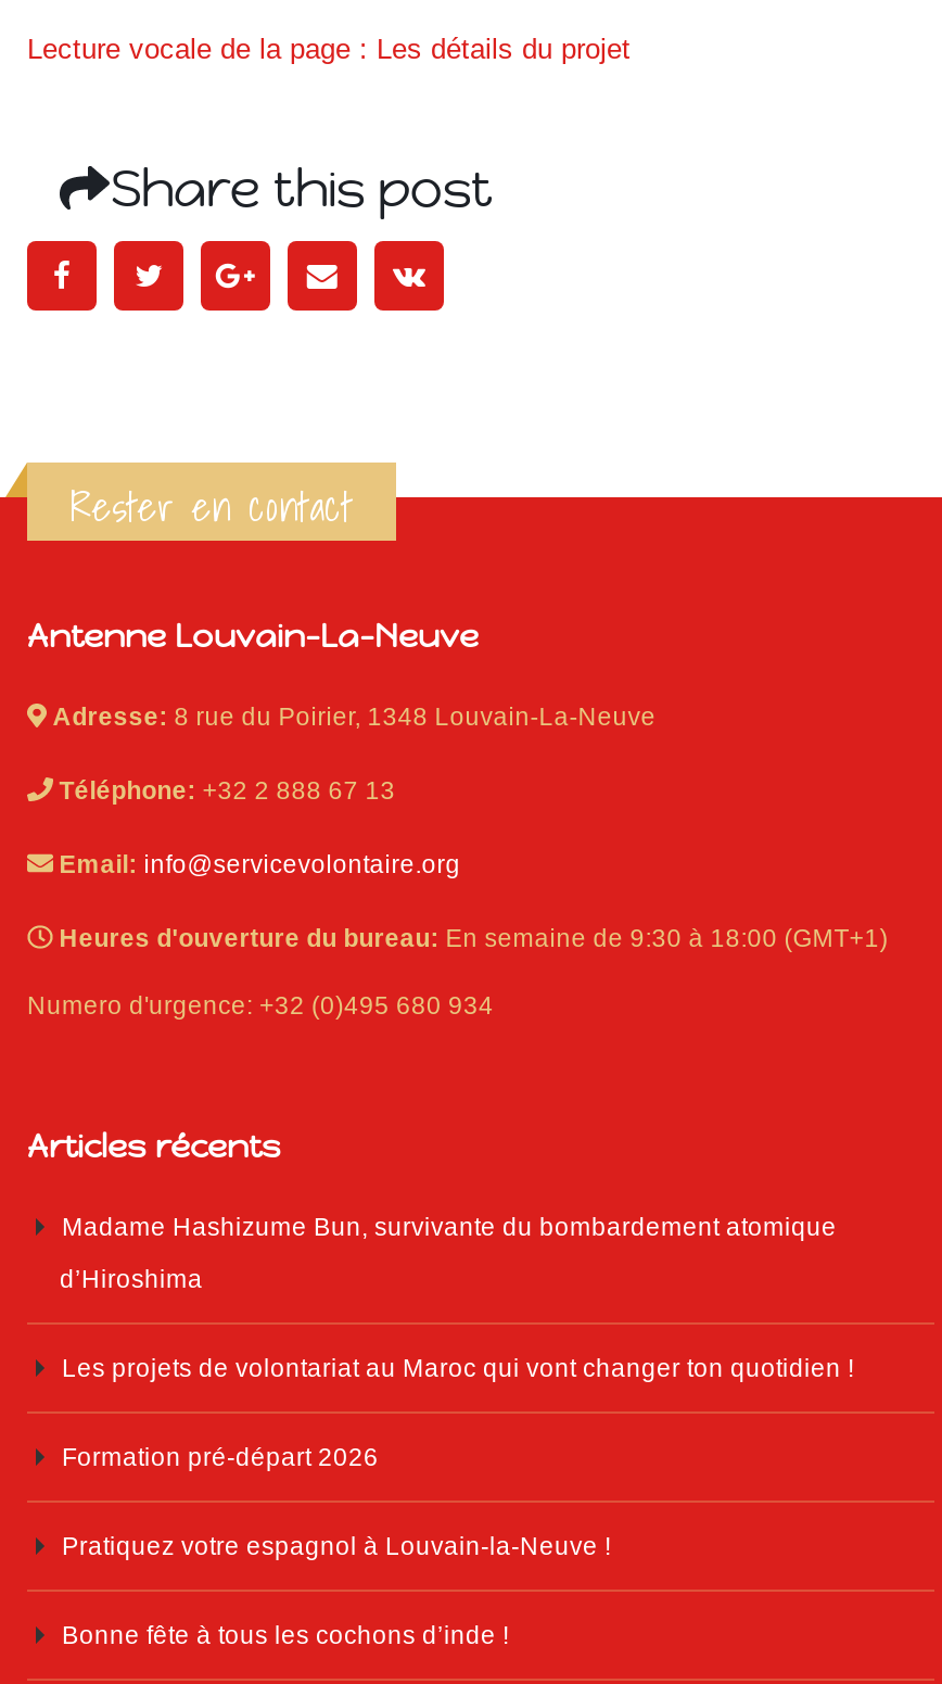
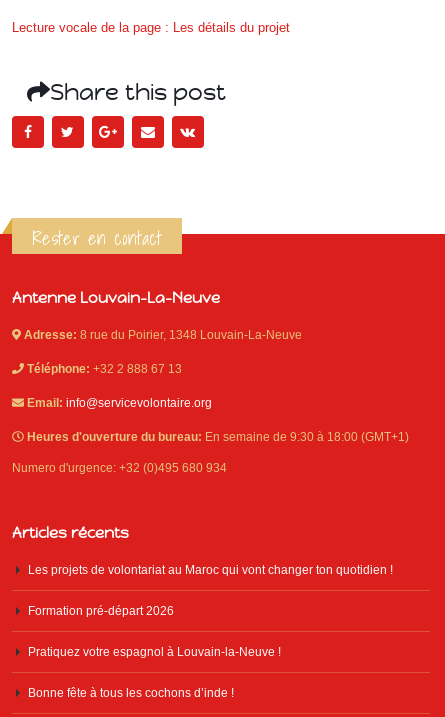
[60,1212,837,1292] Madame Hashizume Bun, survivante du bombardement atomique | d’Hiroshima -> none

